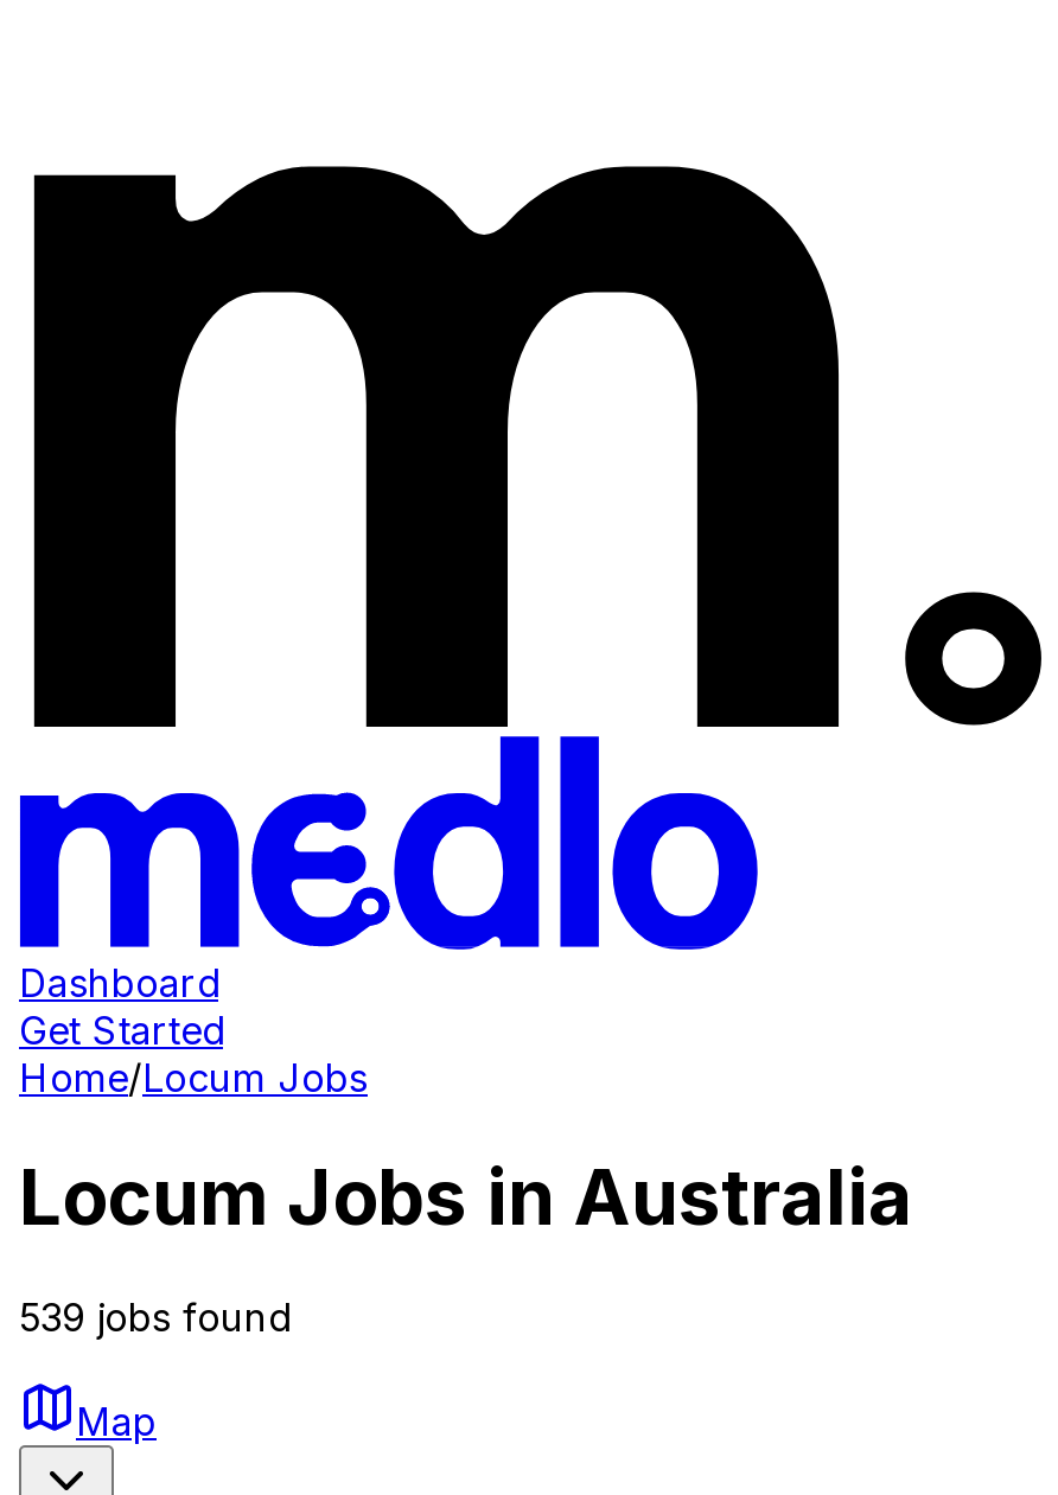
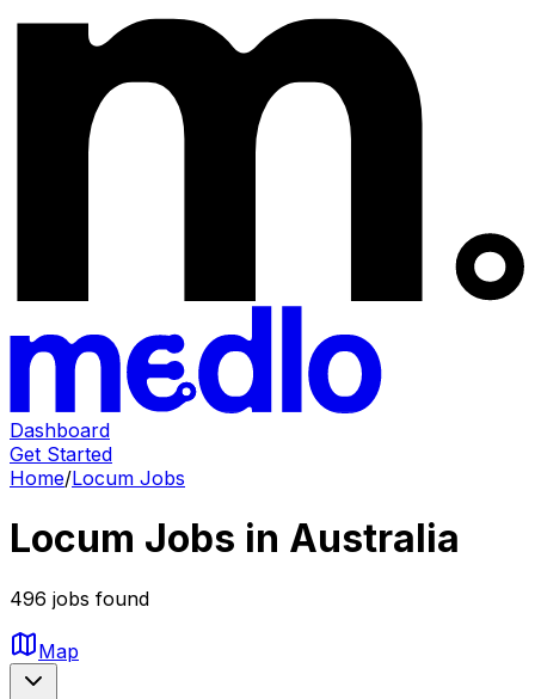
[19,1295,289,1342] 539 jobs found -> [10,587,149,611] 496 jobs found

